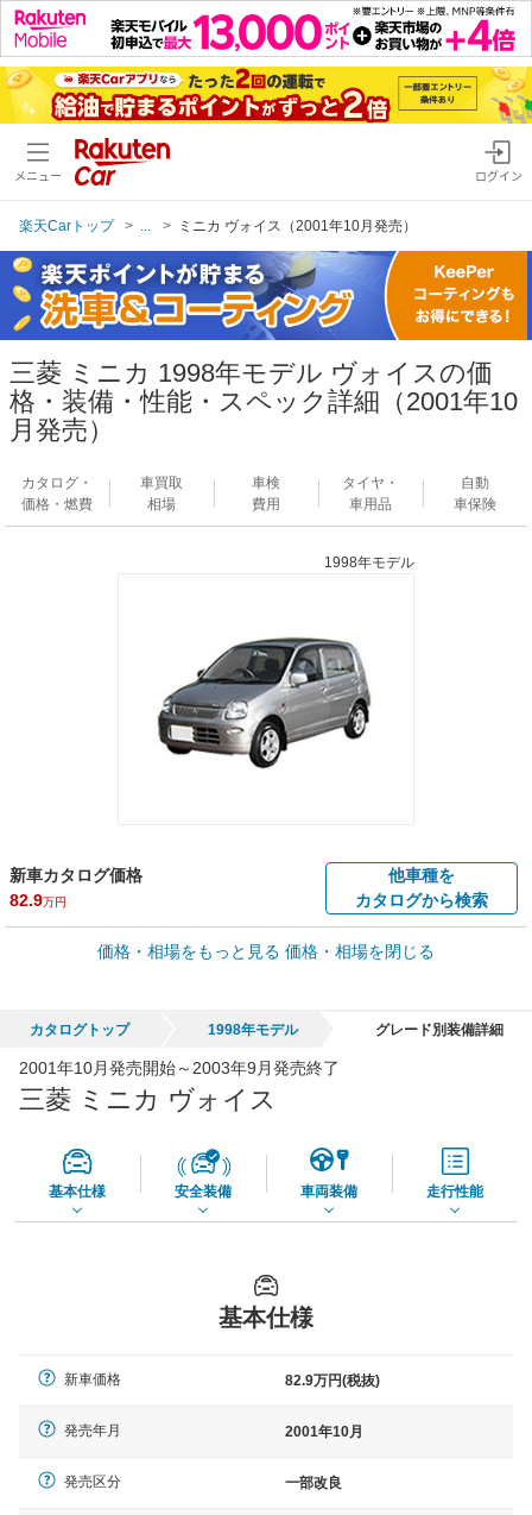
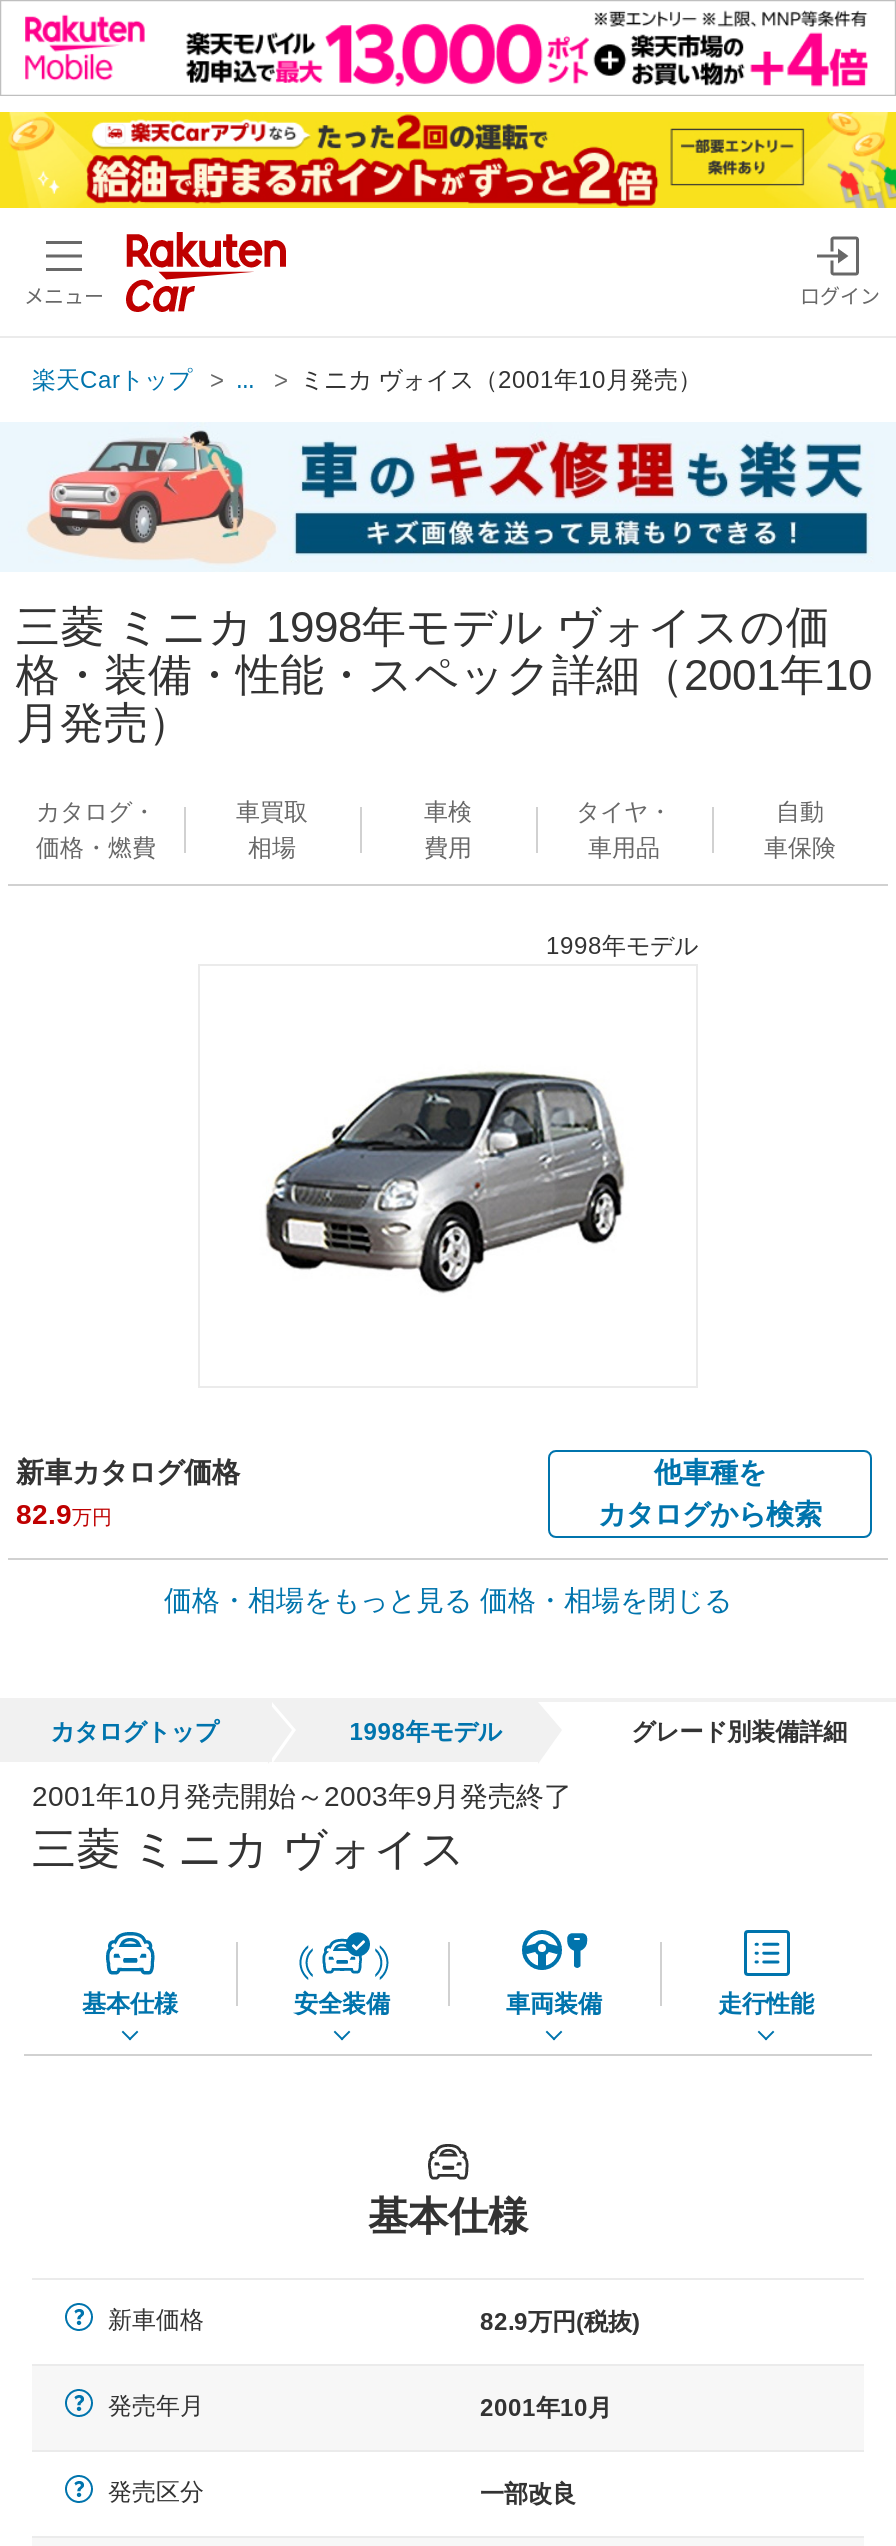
[4,250,528,341] [image] -> [6,422,890,572] [image]

